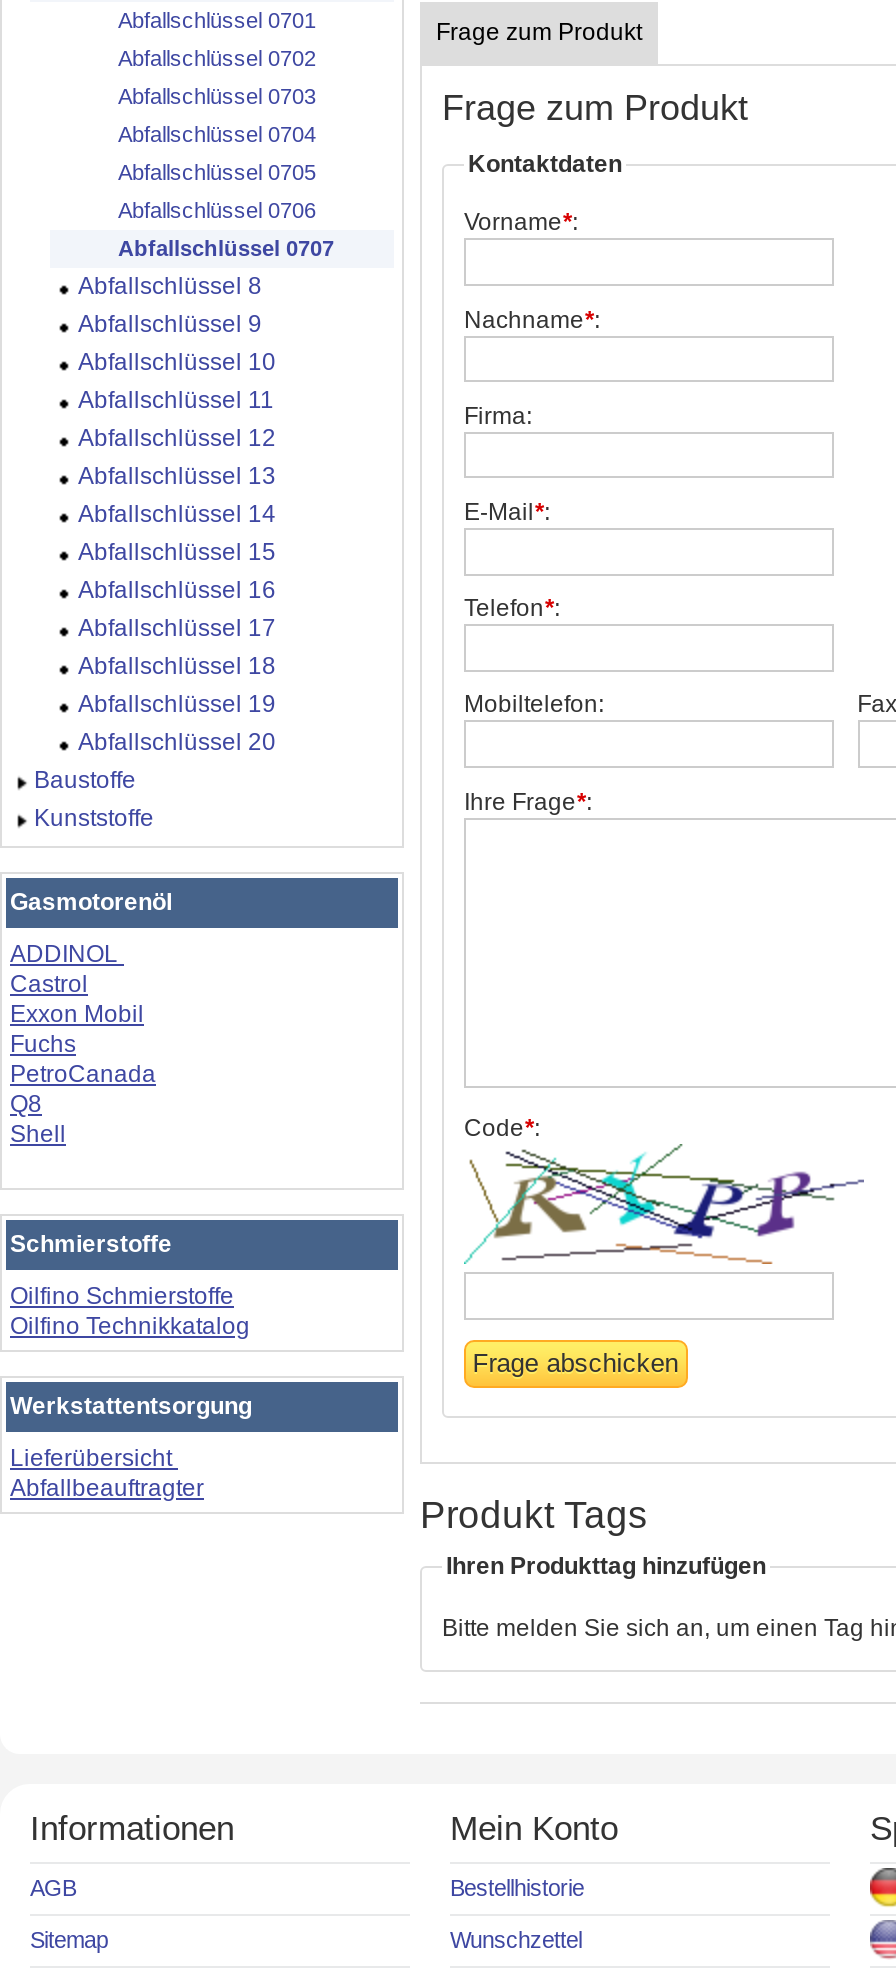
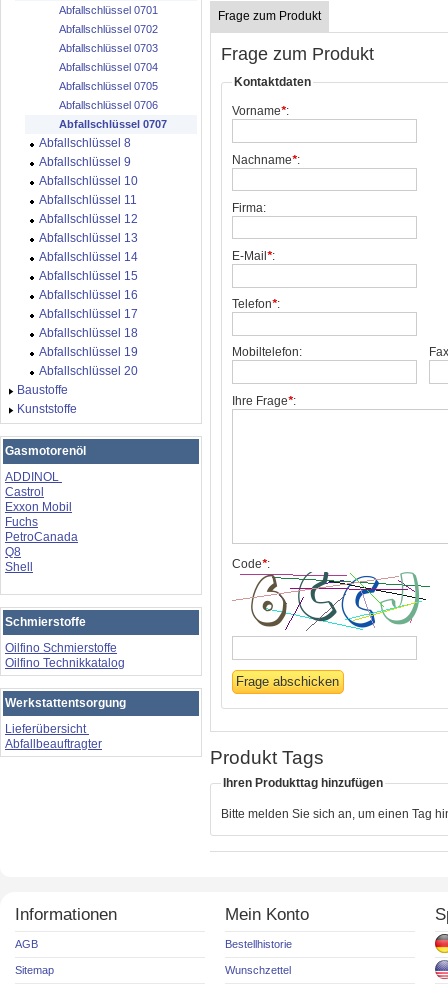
[462,1144,864,1266] [image] -> [232,571,431,632] [image]

